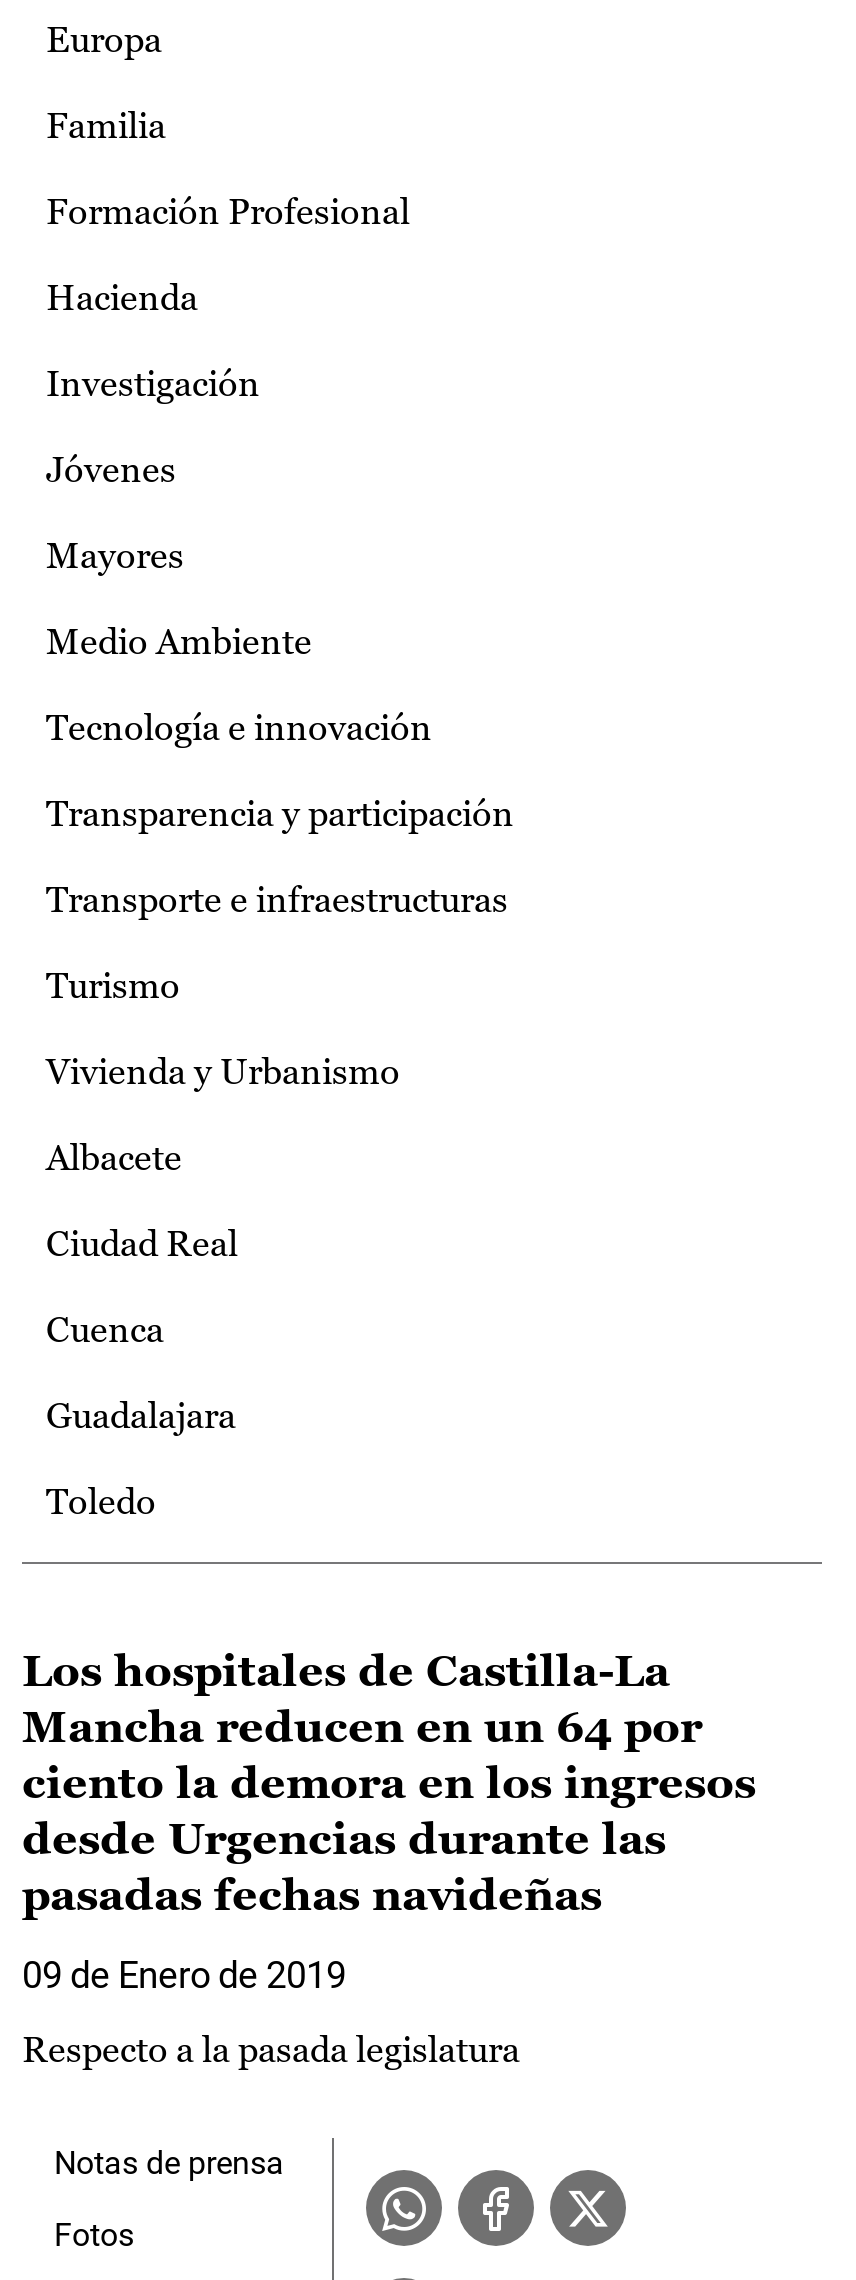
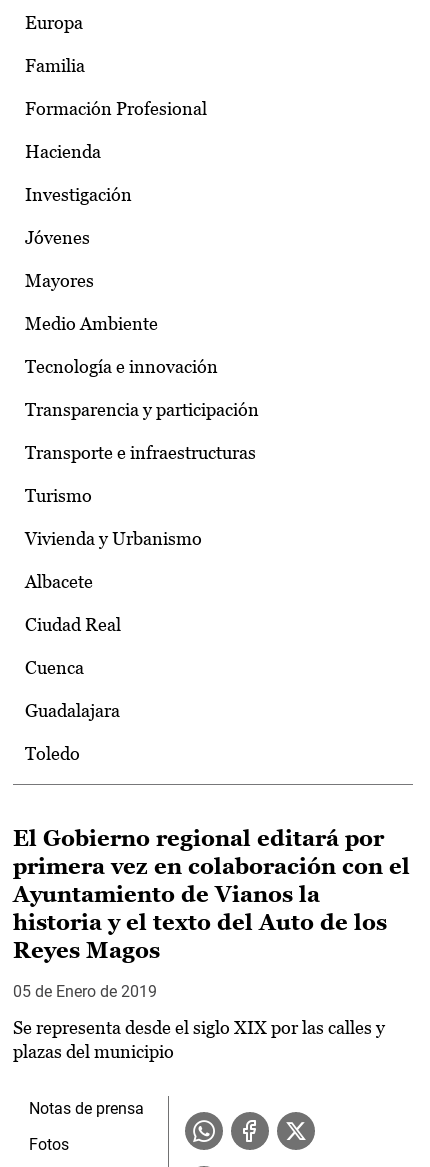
[22,1646,756,1920] Los hospitales de Castilla-La | Mancha reducen en un 64 por | ciento la demora en los ingresos | desde Urgencias durante las | pasadas fechas navideñas -> [13,826,410,963] El Gobierno regional editará por | primera vez en colaboración con el | Ayuntamiento de Vianos la | historia y el texto del Auto de los | Reyes Magos
[22,1954,346,1996] 09 de Enero de 2019 -> [13,982,157,1001] 05 de Enero de 2019
[22,2028,520,2070] Respecto a la pasada legislatura -> [13,1017,385,1062] Se representa desde el siglo XIX por las calles y | plazas del municipio

